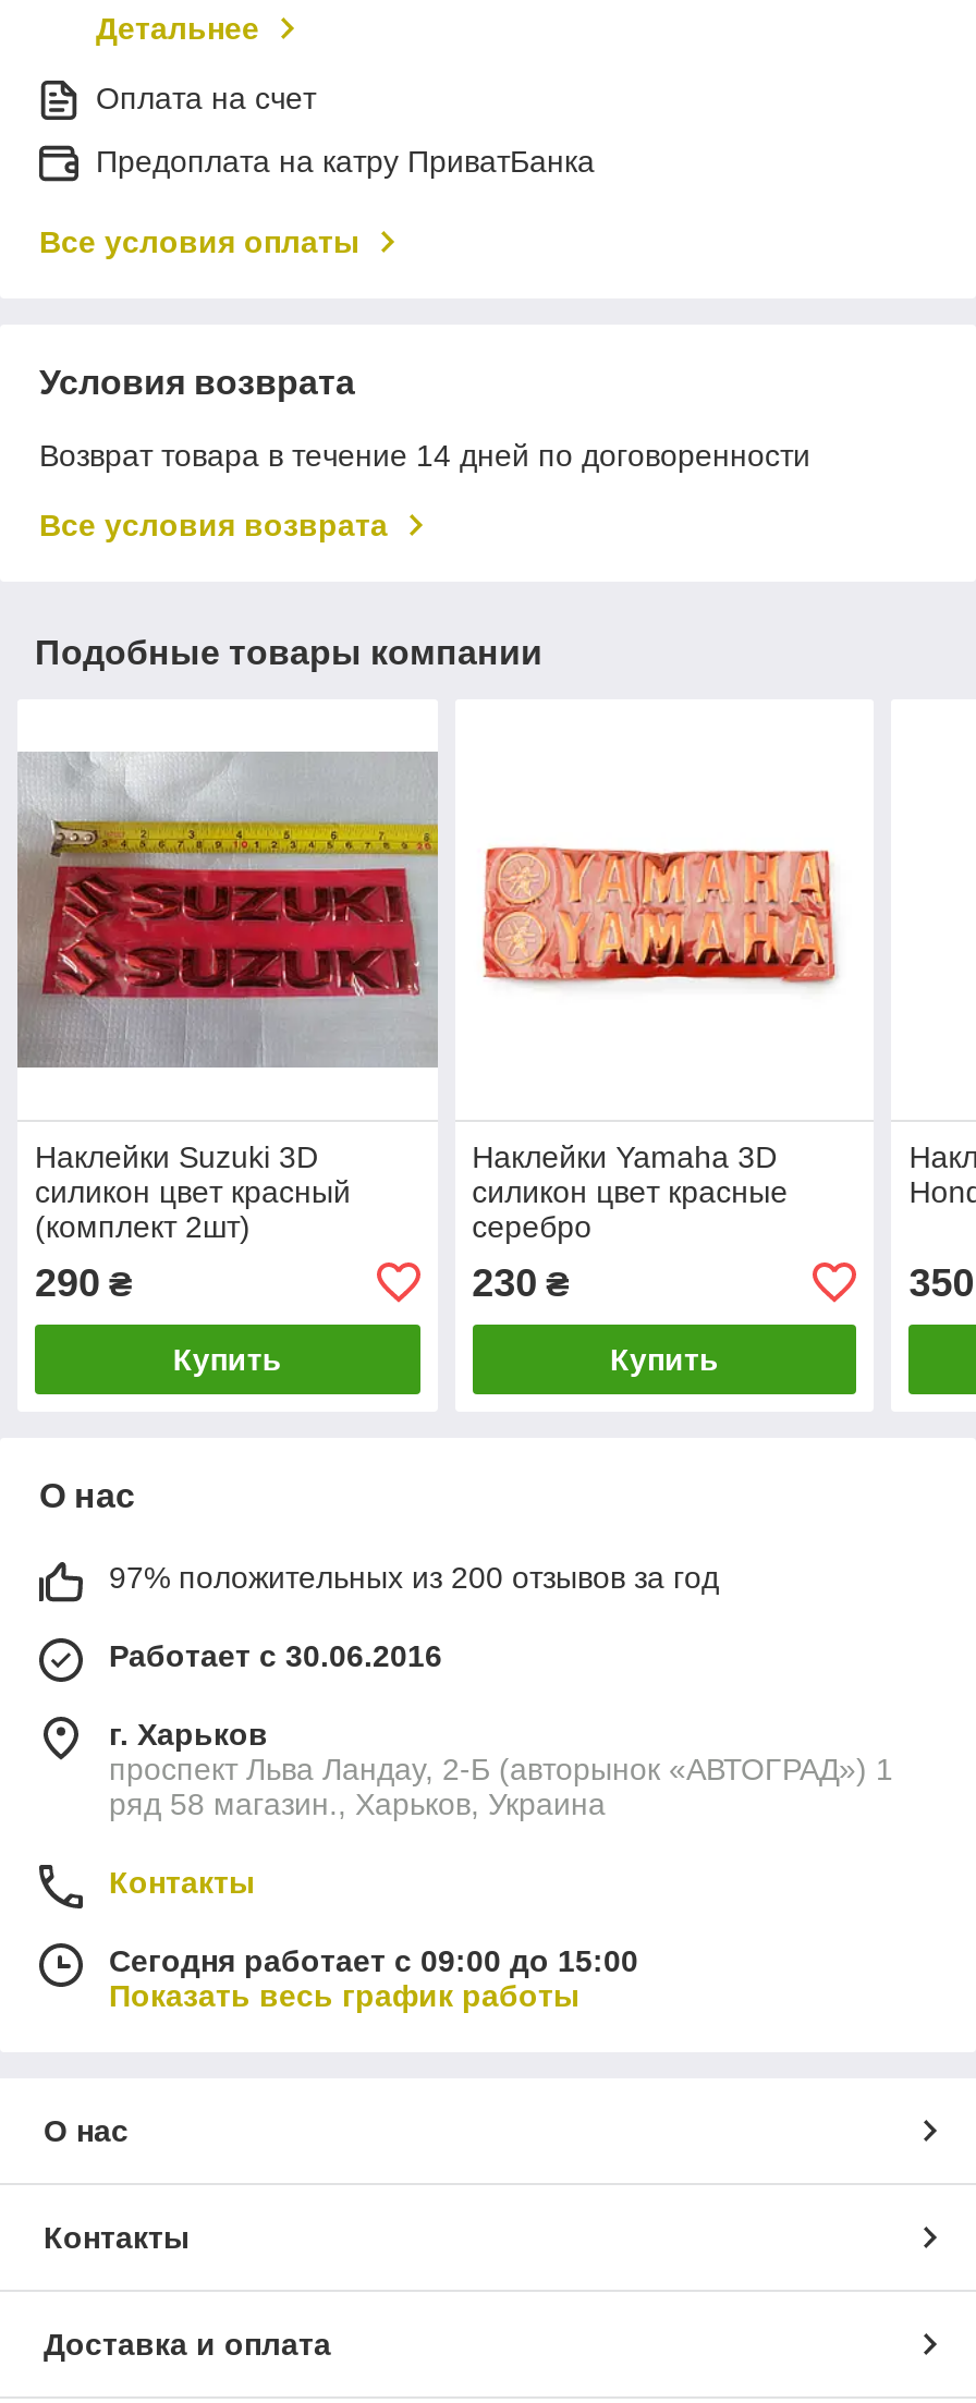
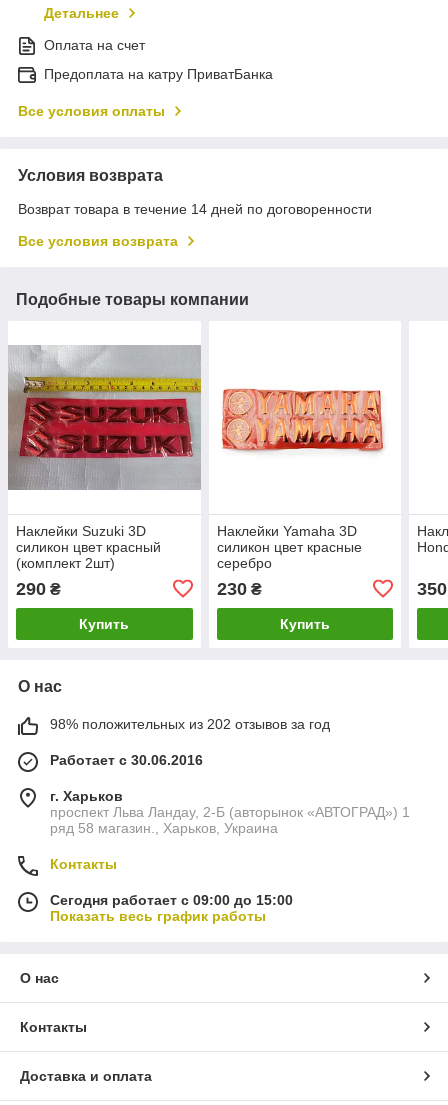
[109,1559,719,1594] 97% положительных из 200 отзывов за год -> [50,716,330,732] 98% положительных из 202 отзывов за год

